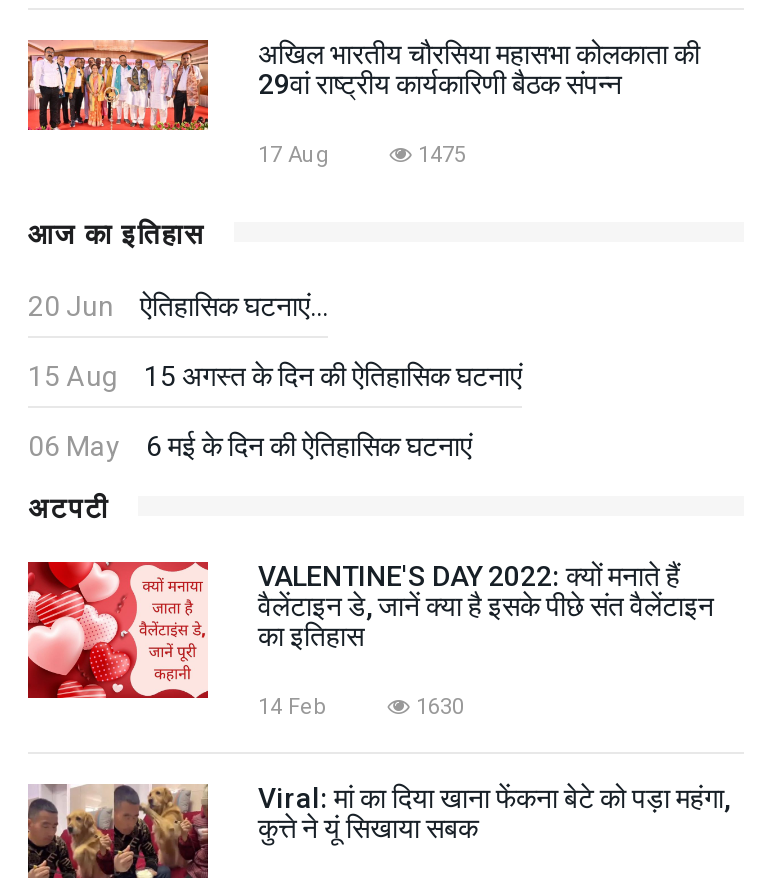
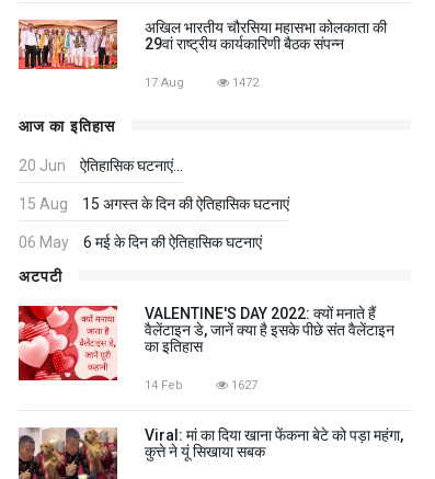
[412,142,466,168] 1475 -> [229,76,259,90] 1472
[410,694,464,720] 1630 -> [228,378,257,392] 1627

